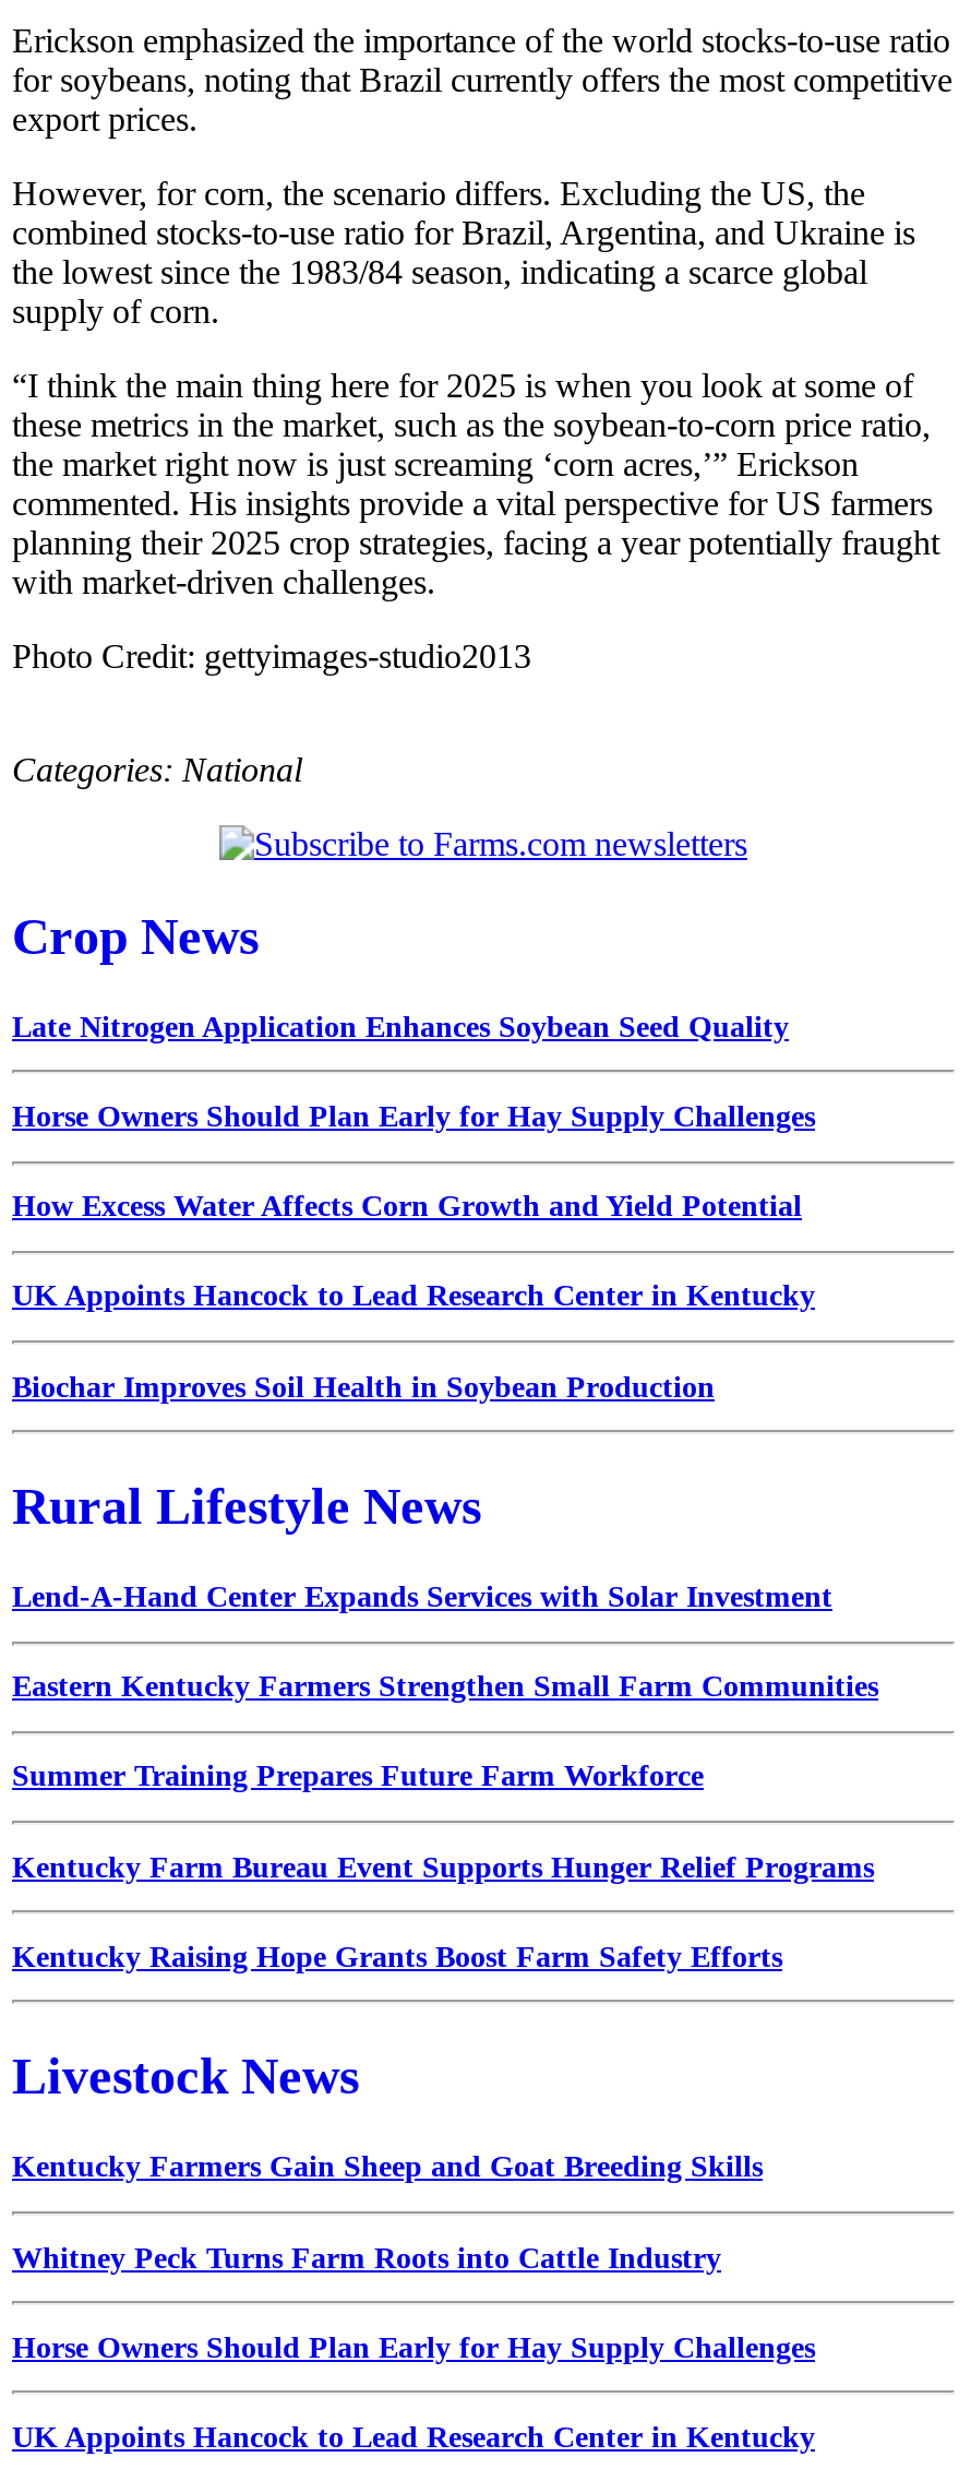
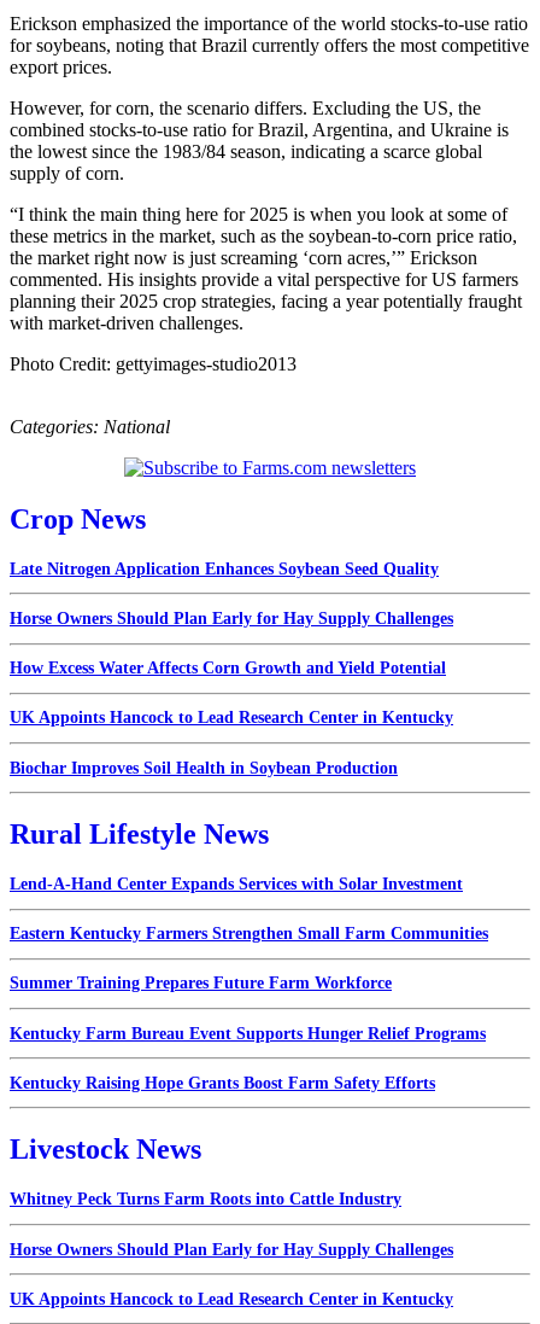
[12,2151,763,2184] Kentucky Farmers Gain Sheep and Goat Breeding Skills -> none

